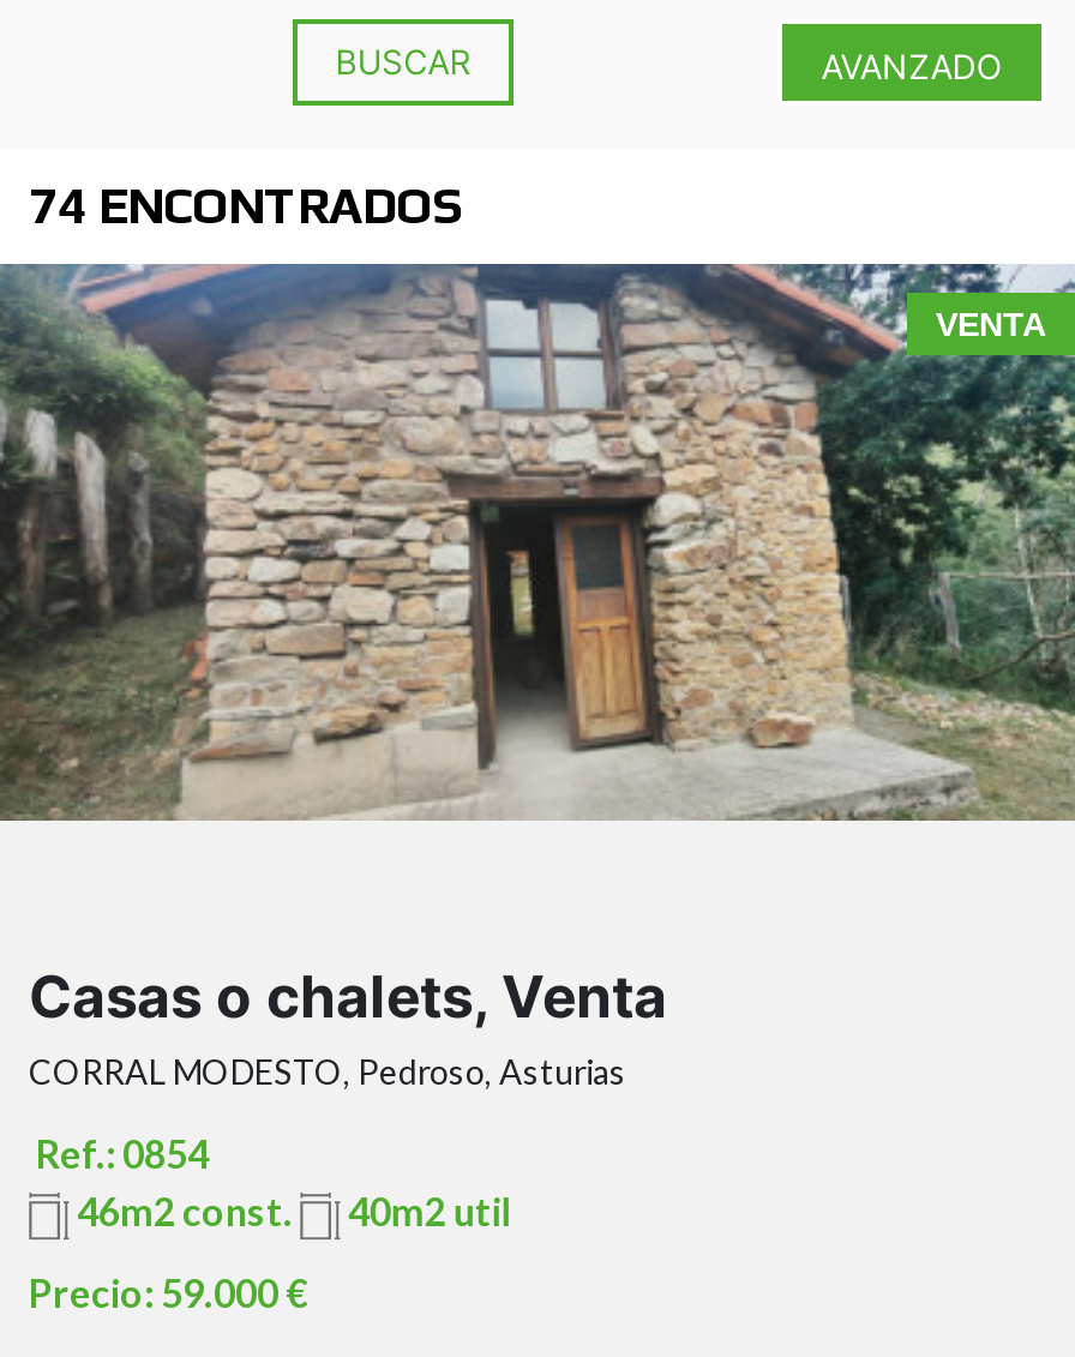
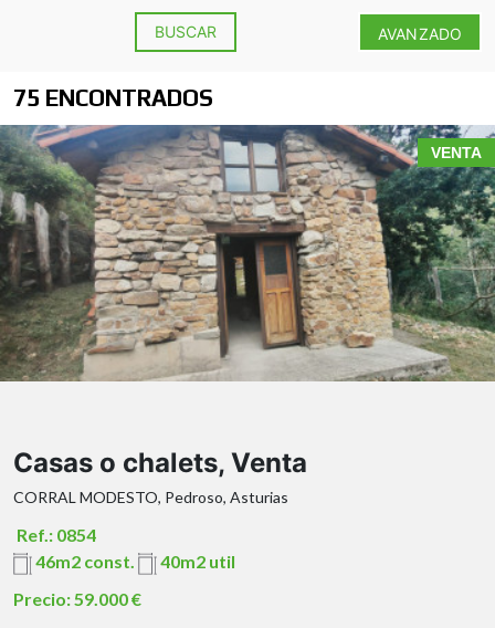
[29,176,463,236] 74 ENCONTRADOS -> [13,84,213,112] 75 ENCONTRADOS

